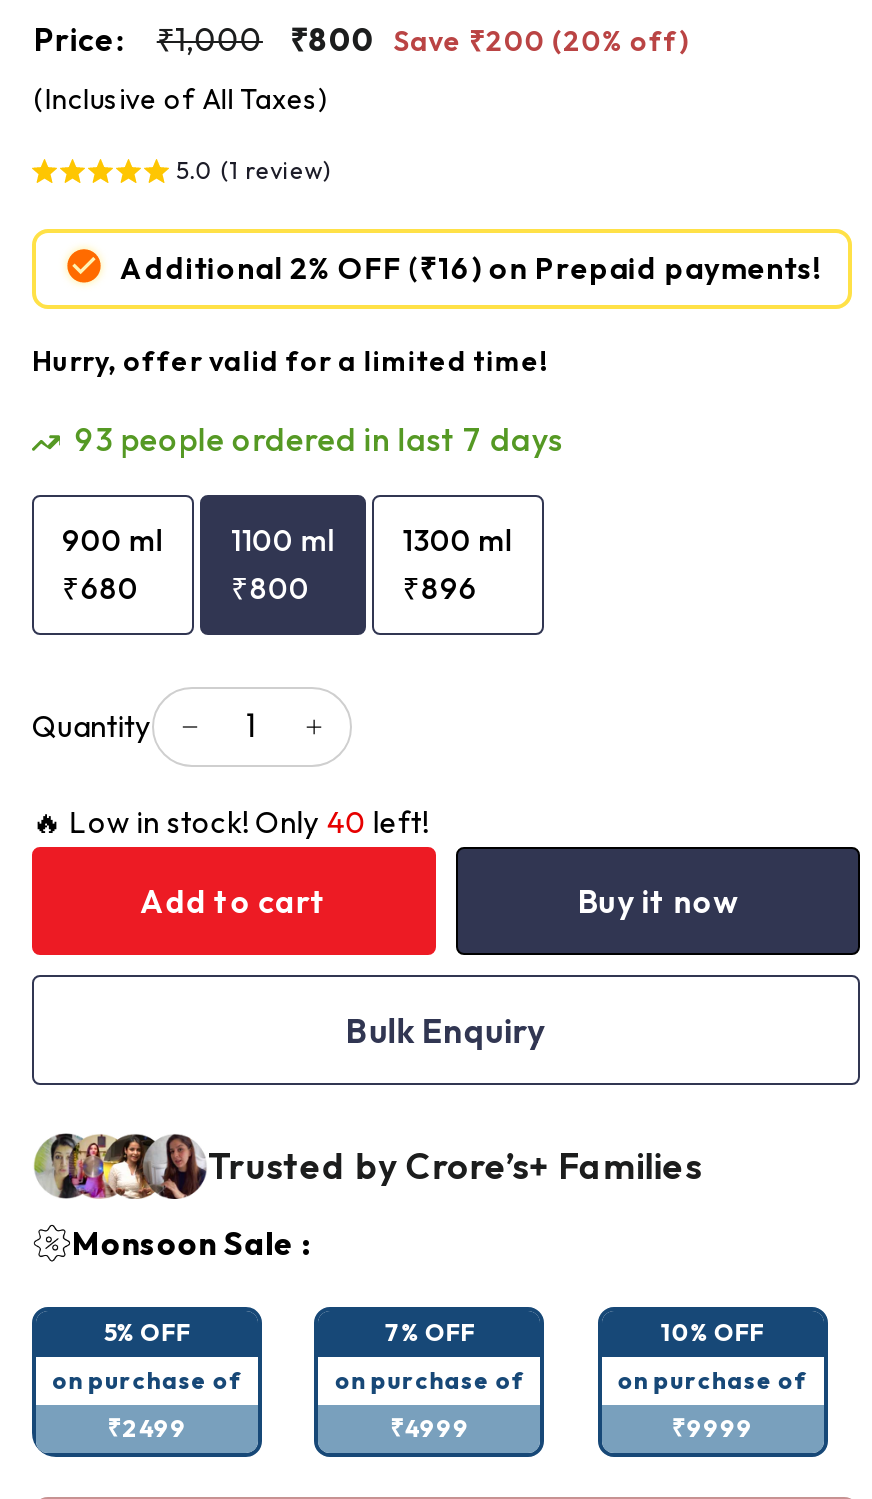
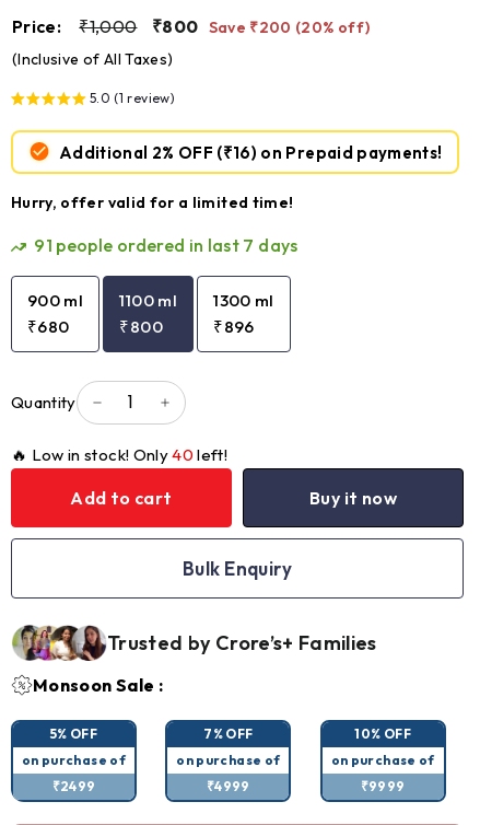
[75,419,563,459] 93 people ordered in last 7 days -> [34,234,298,256] 91 people ordered in last 7 days

